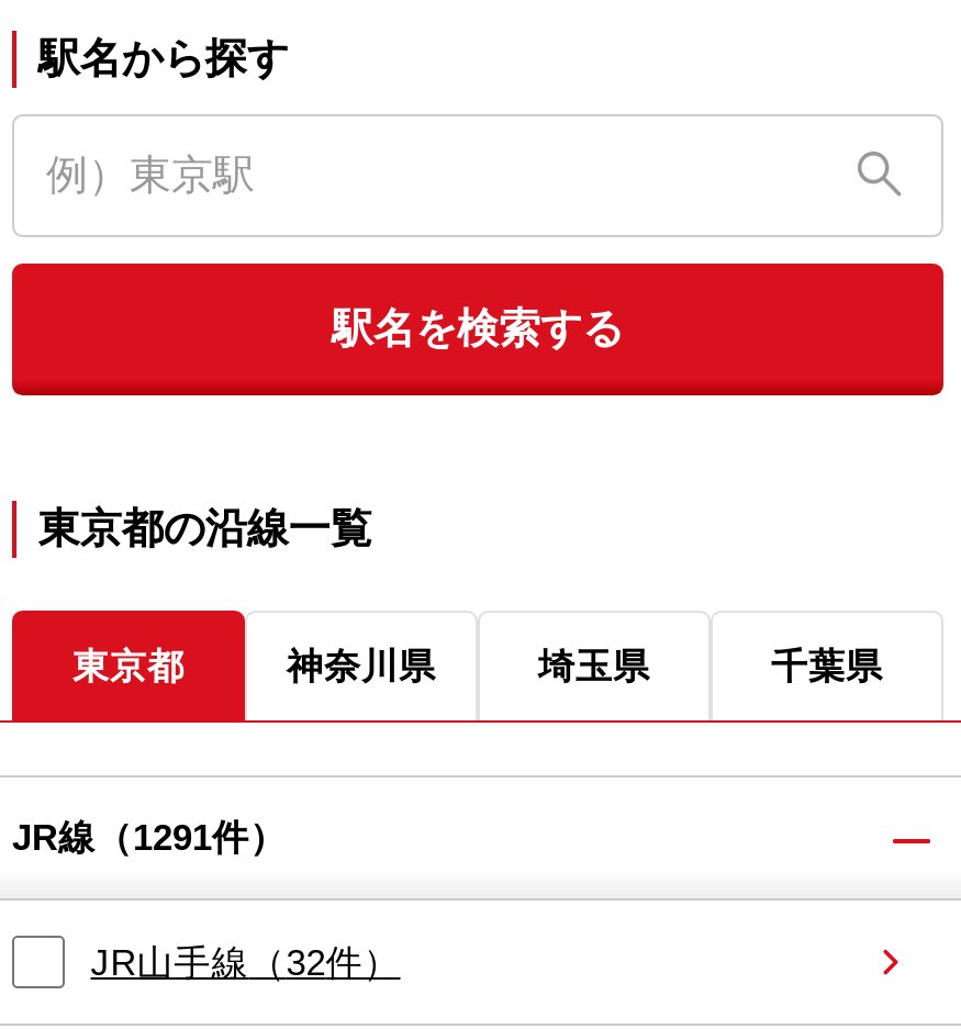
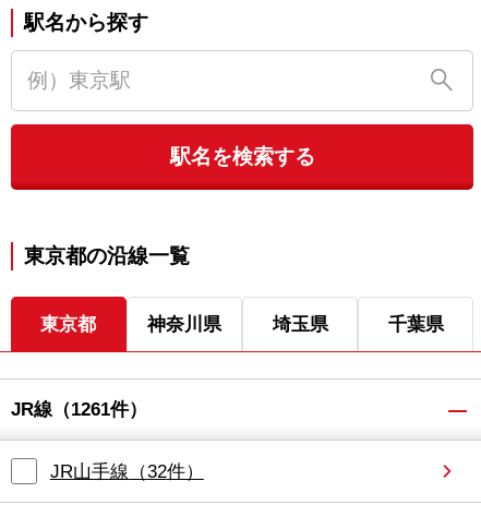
[12,817,286,859] JR線（1291件） -> [11,399,147,420] JR線（1261件）

